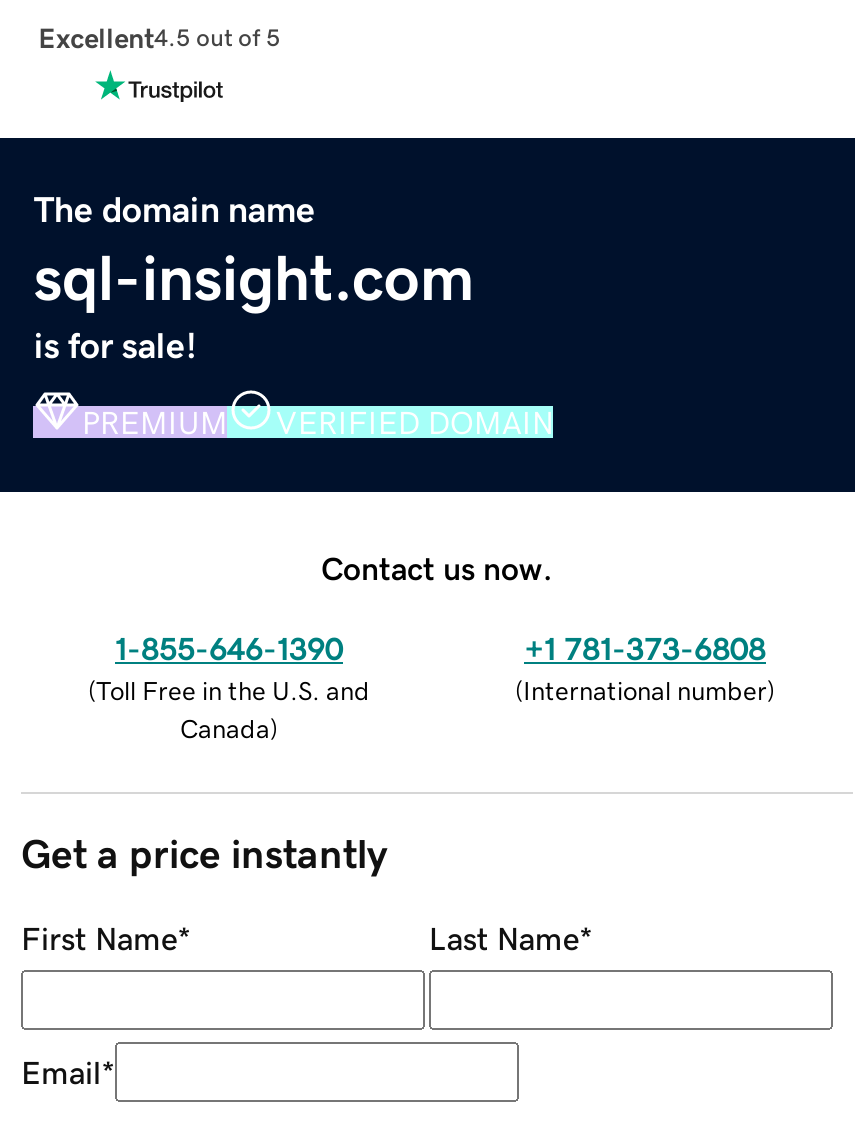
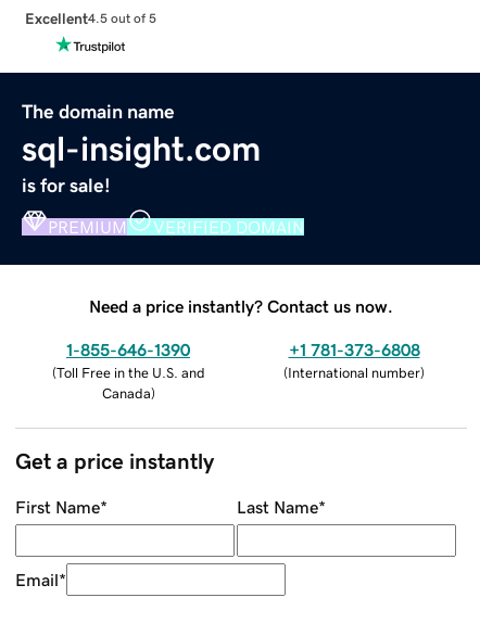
[321,551,553,583] Contact us now. -> [89,297,393,314] Need a price instantly? Contact us now.

